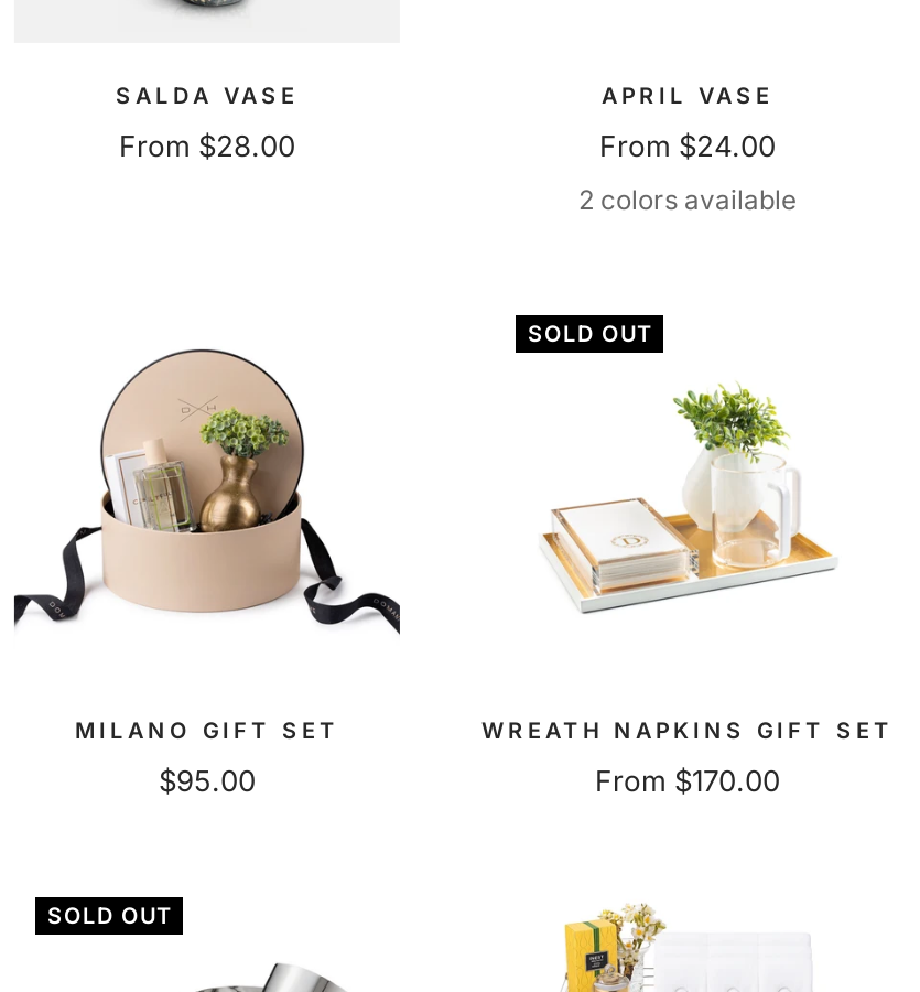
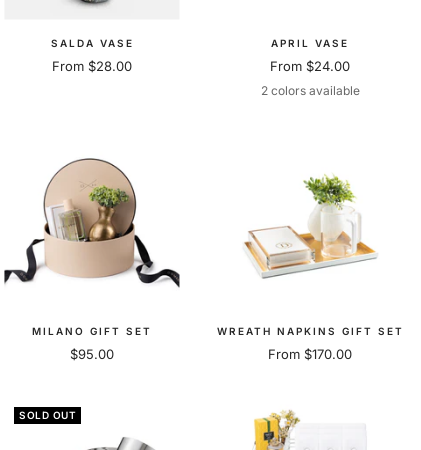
[528,319,653,346] SOLD OUT -> none

